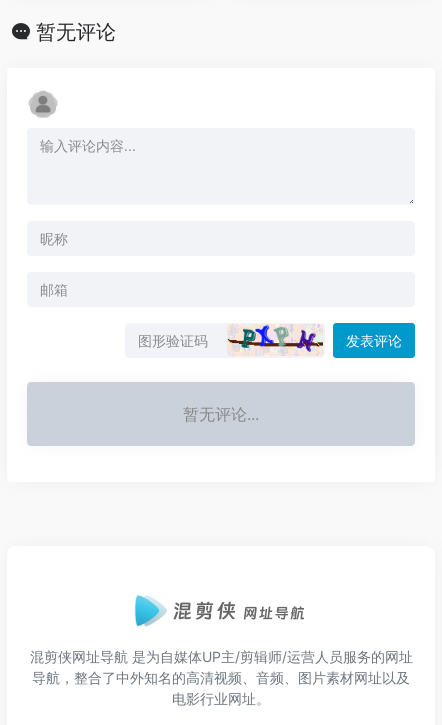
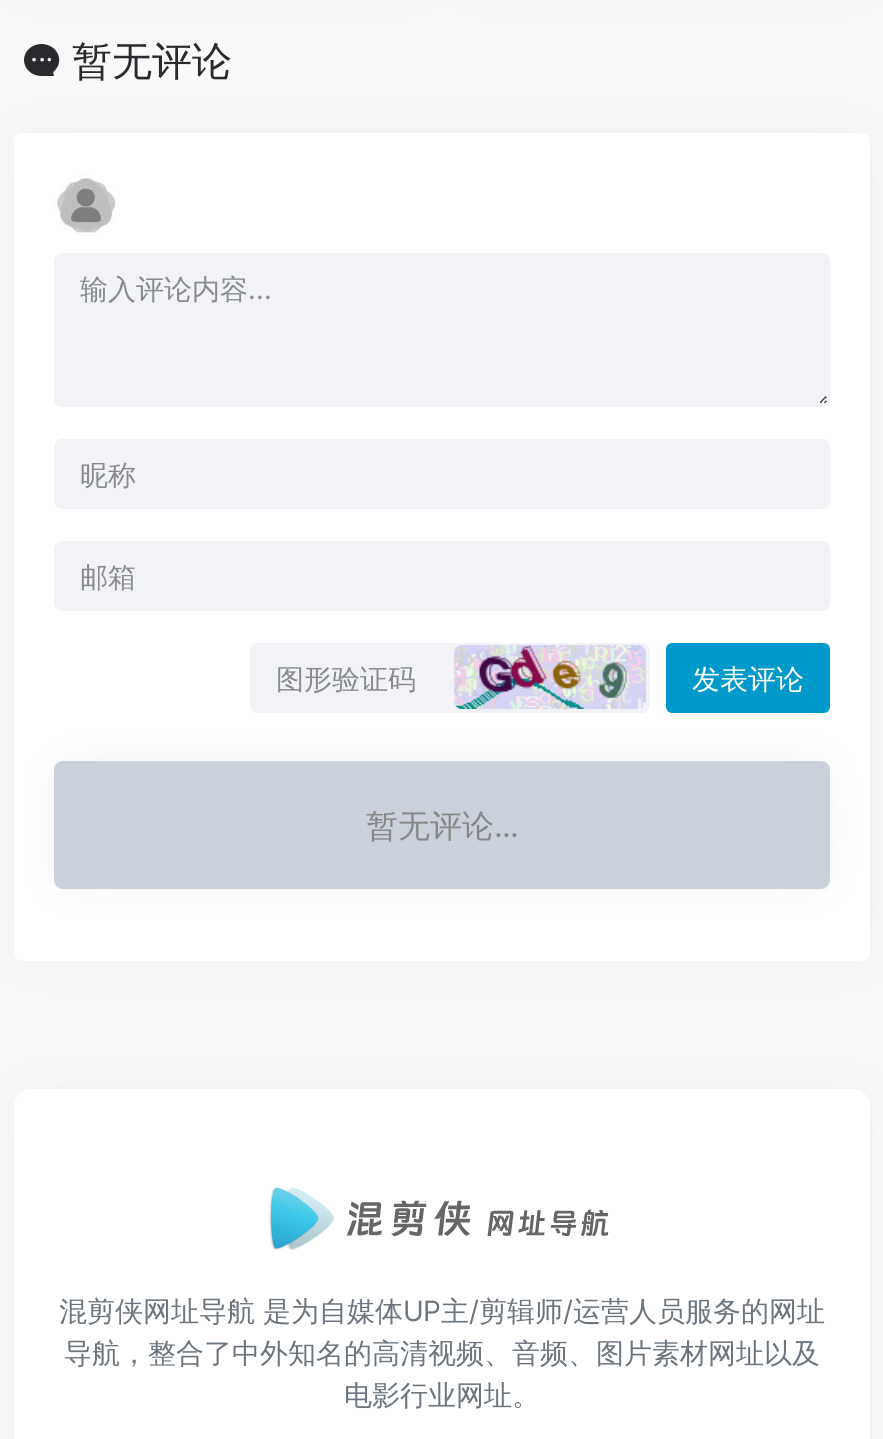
[227,324,324,356] [image] -> [454,645,646,711] [image]

